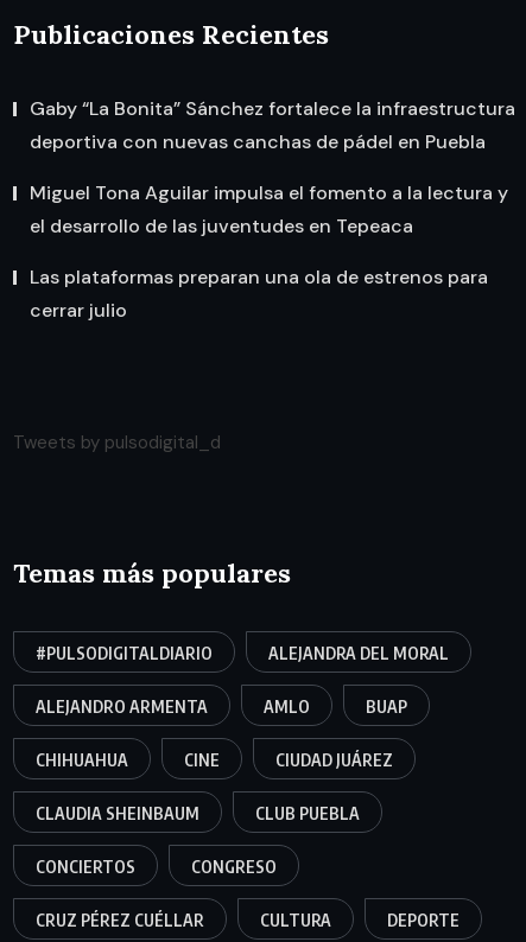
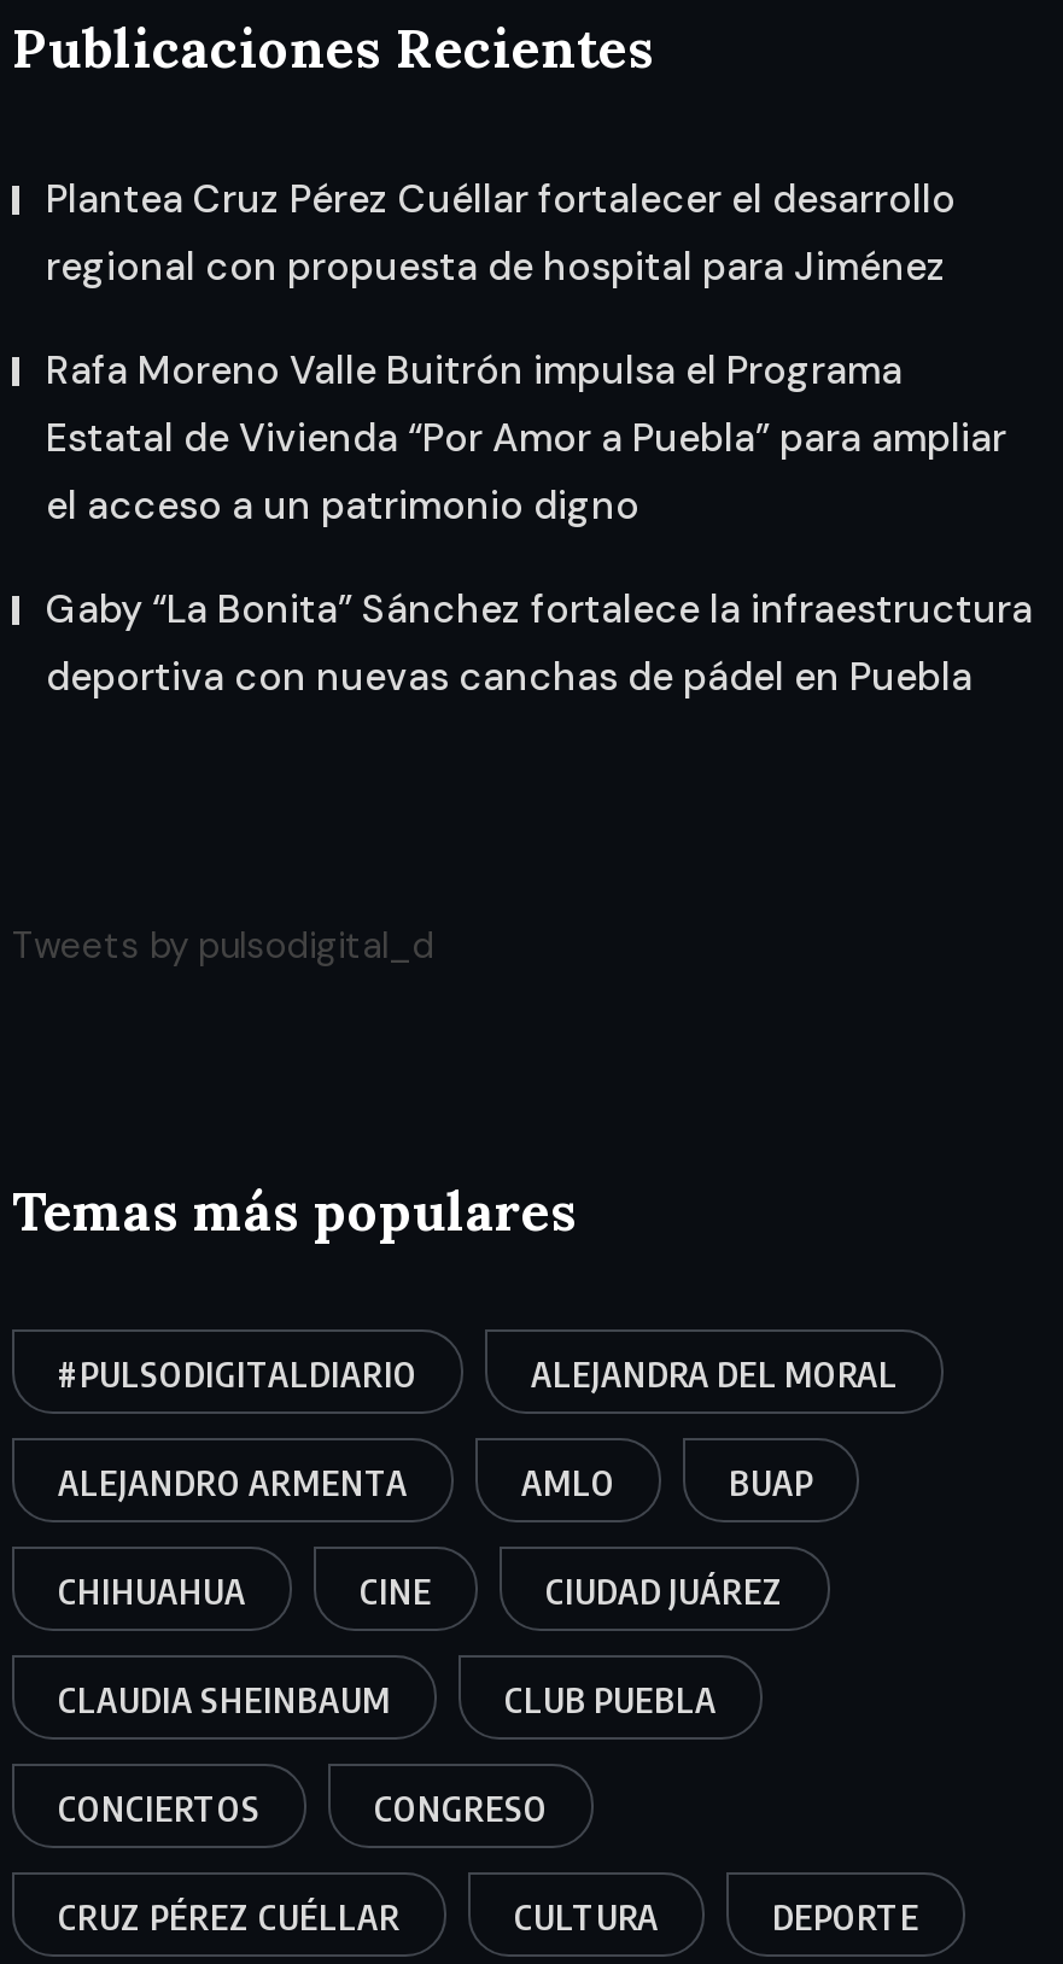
none -> [46,175,1006,532] Plantea Cruz Pérez Cuéllar fortalecer el desarrollo | regional con propuesta de hospital para Jiménez | Rafa Moreno Valle Buitrón impulsa el Programa | Estatal de Vivienda “Por Amor a Puebla” para ampliar | el acceso a un patrimonio digno
moved [30,97,515,155] -> [46,585,1033,703]: Gaby “La Bonita” Sánchez fortalece la infraestructura | deportiva con nuevas canchas de pádel en Puebla
[30,181,508,323] Miguel Tona Aguilar impulsa el fomento a la lectura y | el desarrollo de las juventudes en Tepeaca | Las plataformas preparan una ola de estrenos para | cerrar julio -> none

